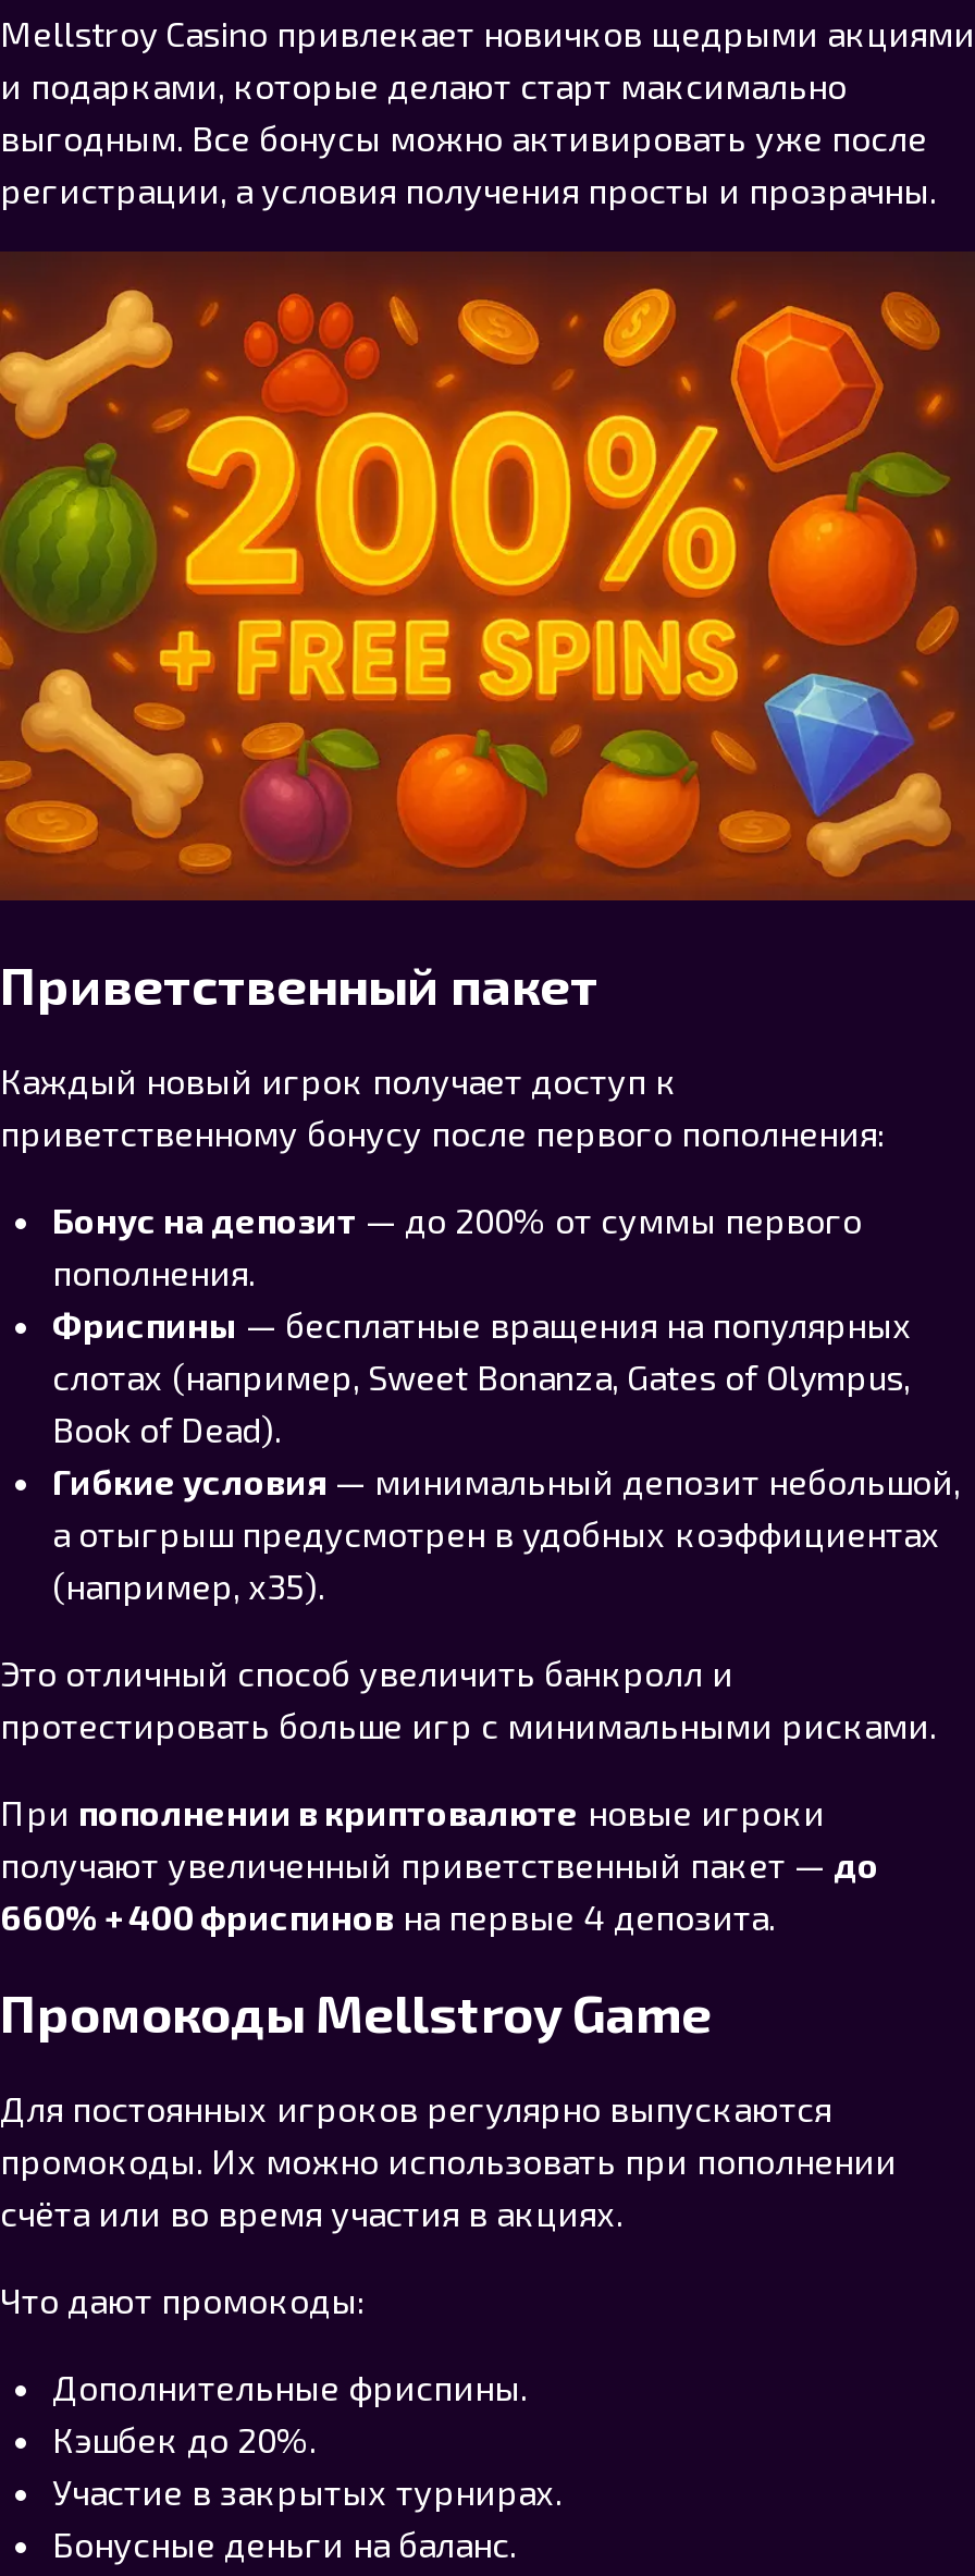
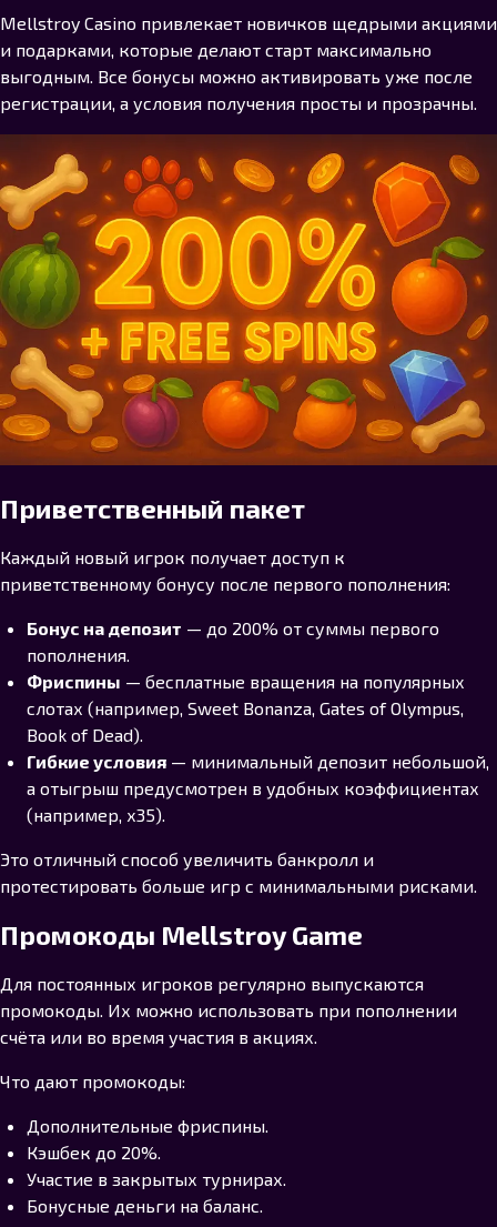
[0,1790,879,1936] При пополнении в криптовалюте новые игроки | получают увеличенный приветственный пакет — до | 660% + 400 фриспинов на первые 4 депозита. -> none

